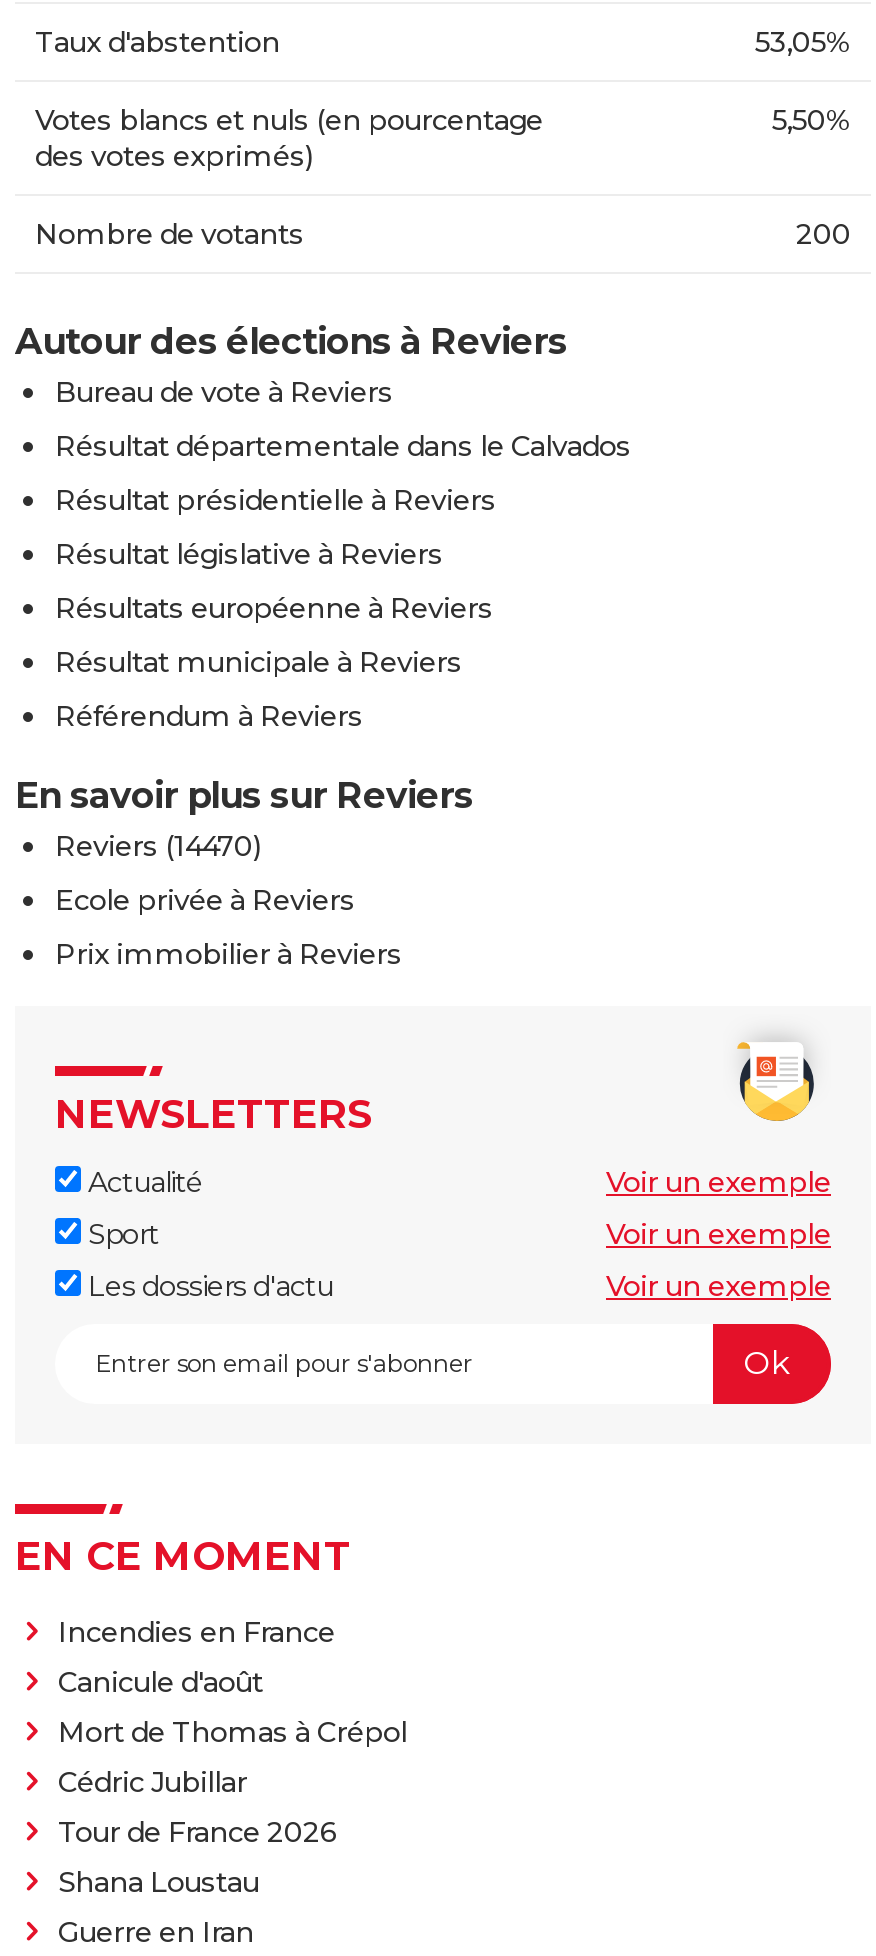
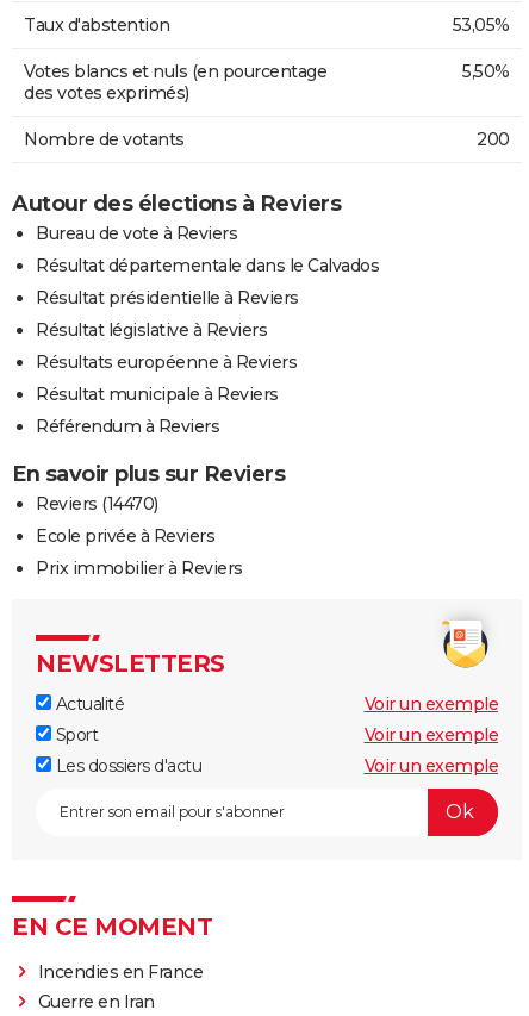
[58,1663,407,1899] Canicule d'août | Mort de Thomas à Crépol | Cédric Jubillar | Tour de France 2026 | Shana Loustau -> none

